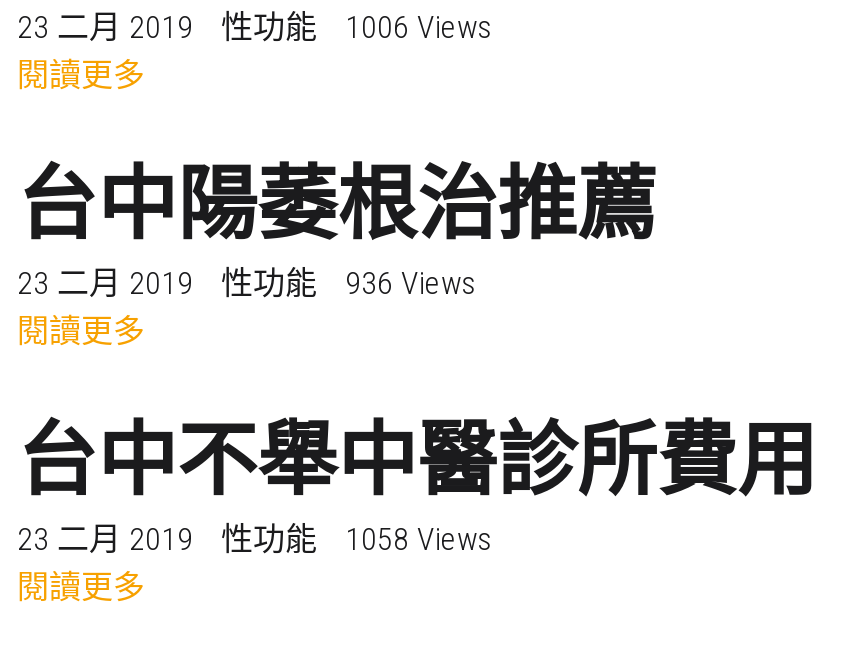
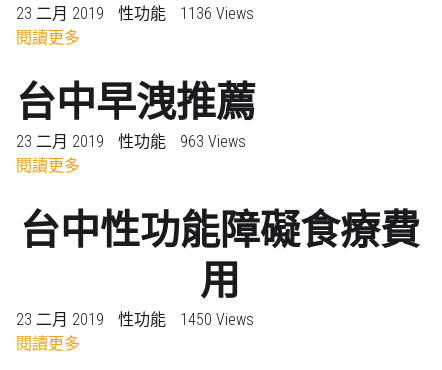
[17,9,493,47] 23 二月 2019 性功能 1006 Views -> [16,4,254,23] 23 二月 2019 性功能 1136 Views
[17,159,657,253] 台中陽萎根治推薦 -> [16,79,256,126] 台中早洩推薦
[17,265,477,303] 23 二月 2019 性功能 936 Views -> [16,132,246,151] 23 二月 2019 性功能 963 Views
[17,415,817,509] 台中不舉中醫診所費用 -> [20,207,420,304] 台中性功能障礙食療費 | 用
[17,521,493,559] 23 二月 2019 性功能 1058 Views -> [16,310,254,329] 23 二月 2019 性功能 1450 Views

